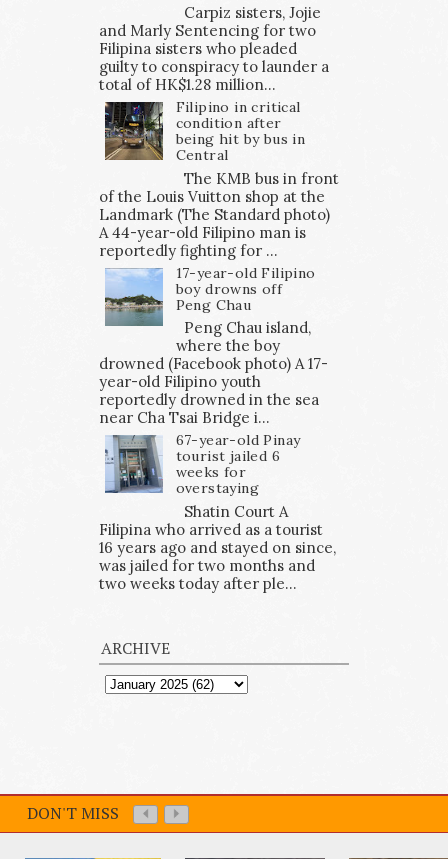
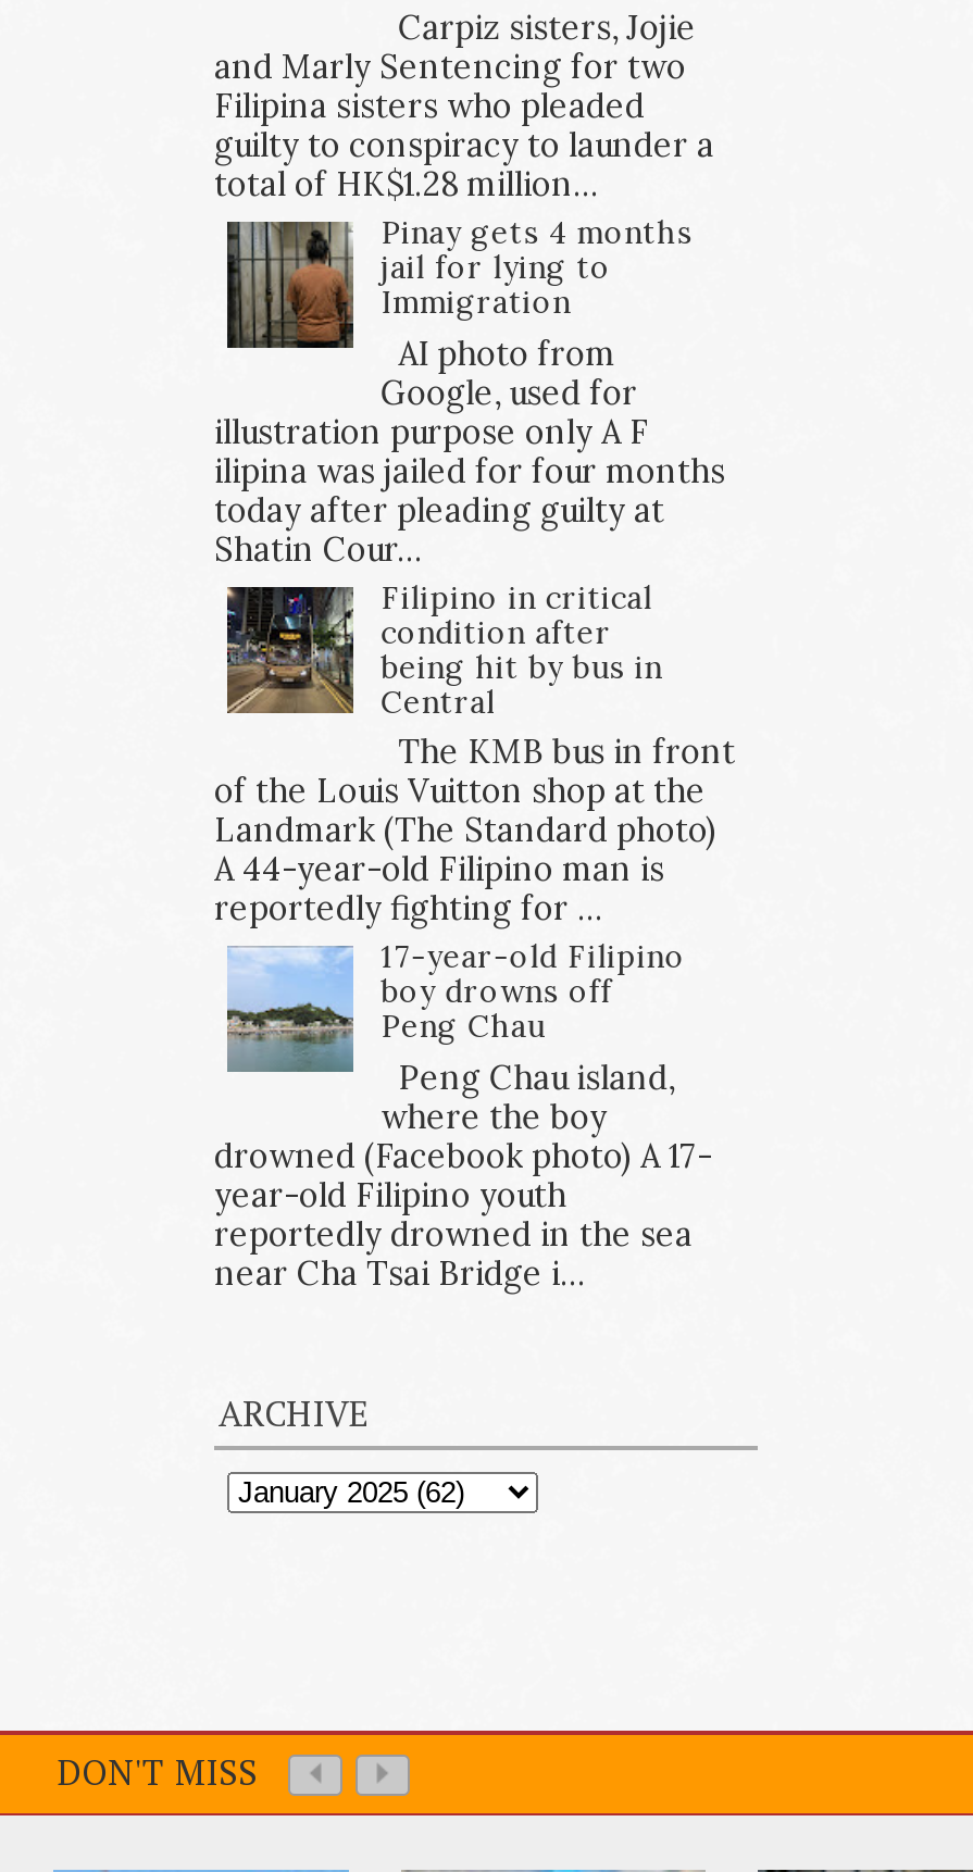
none -> [214,212,725,569] [image] | Pinay gets 4 months | jail for lying to | Immigration | AI photo from | Google, used for | illustration purpose only A F | ilipina was jailed for four months | today after pleading guilty at | Shatin Cour...
moved [99,98,339,427] -> [214,577,735,1294]: [image] | Filipino in critical | condition after | ... | reportedly drowned in the sea | near Cha Tsai Bridge i...
[99,431,336,593] [image] | 67-year-old Pinay | tourist jailed 6 | weeks for | overstaying | Shatin Court A | Filipina who arrived as a tourist | 16 years ago and stayed on since, | was jailed for two months and | two weeks today after ple... -> none

